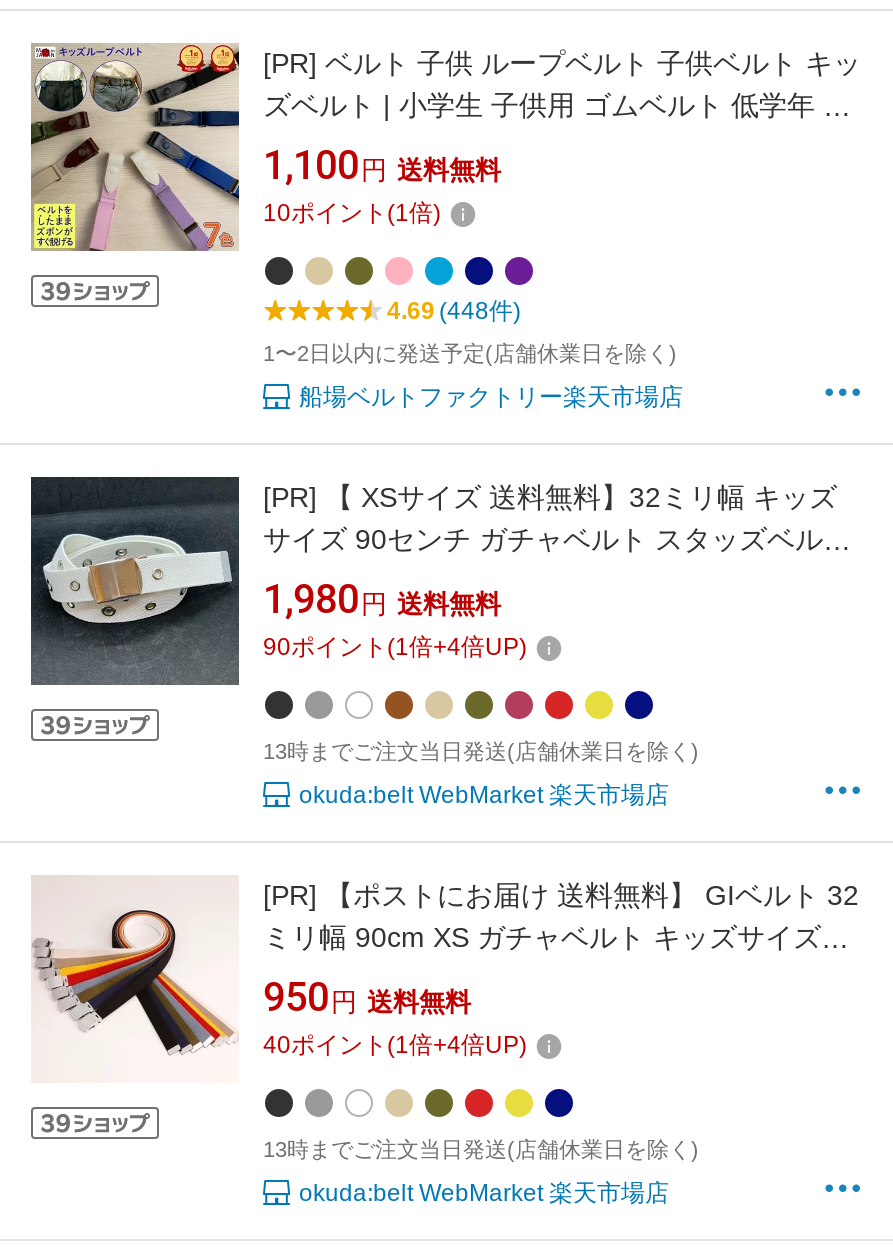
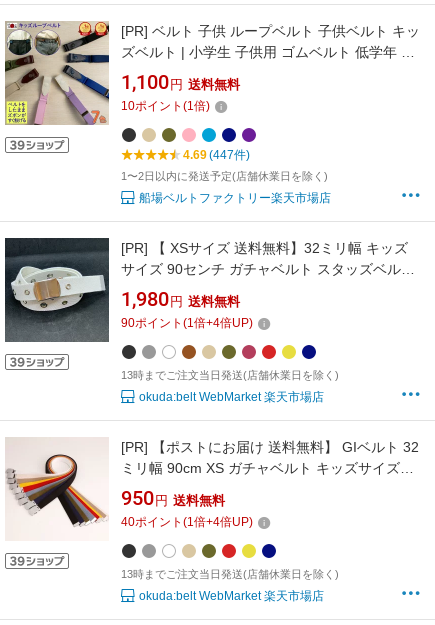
[387,298,521,326] 4.69 (448件) -> [183,148,250,162] 4.69 (447件)

